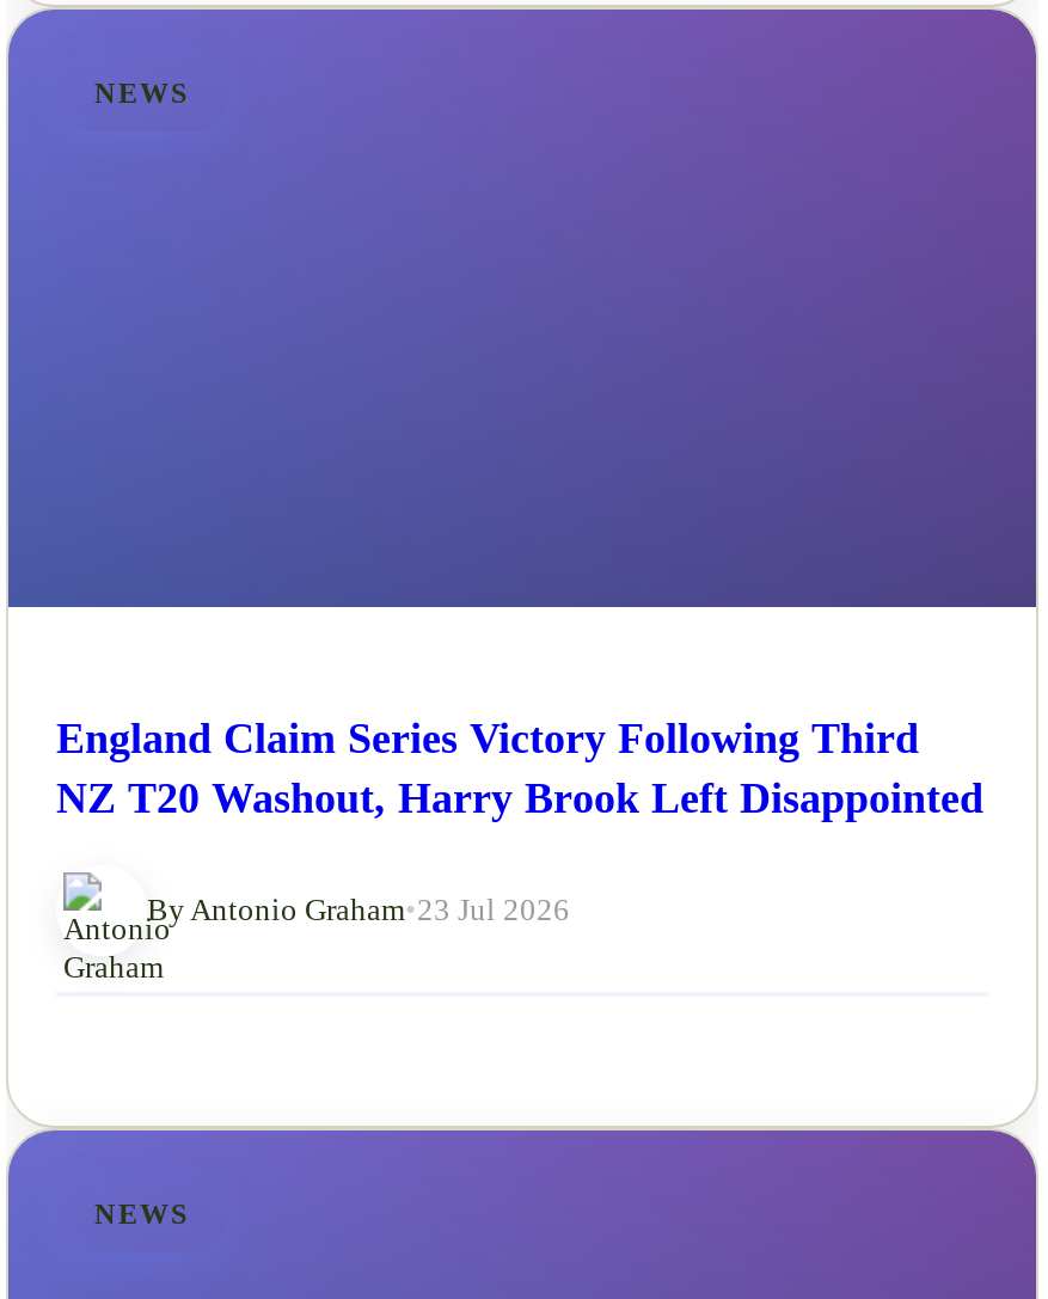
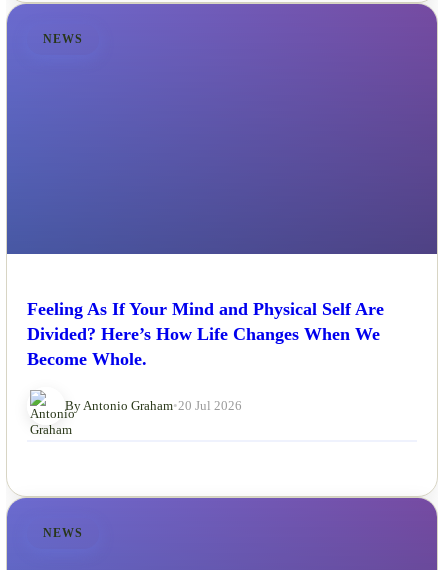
[56,715,983,822] England Claim Series Victory Following Third | NZ T20 Washout, Harry Brook Left Disappointed -> [27,299,384,369] Feeling As If Your Mind and Physical Self Are | Divided? Here’s How Life Changes When We | Become Whole.
[147,892,570,928] By Antonio Graham • 23 Jul 2026 -> [65,398,242,413] By Antonio Graham • 20 Jul 2026

